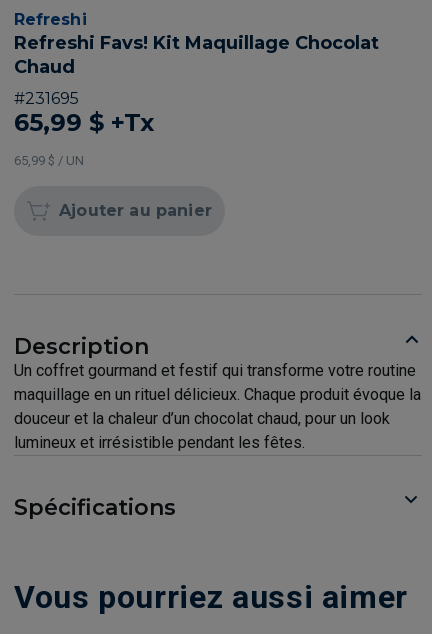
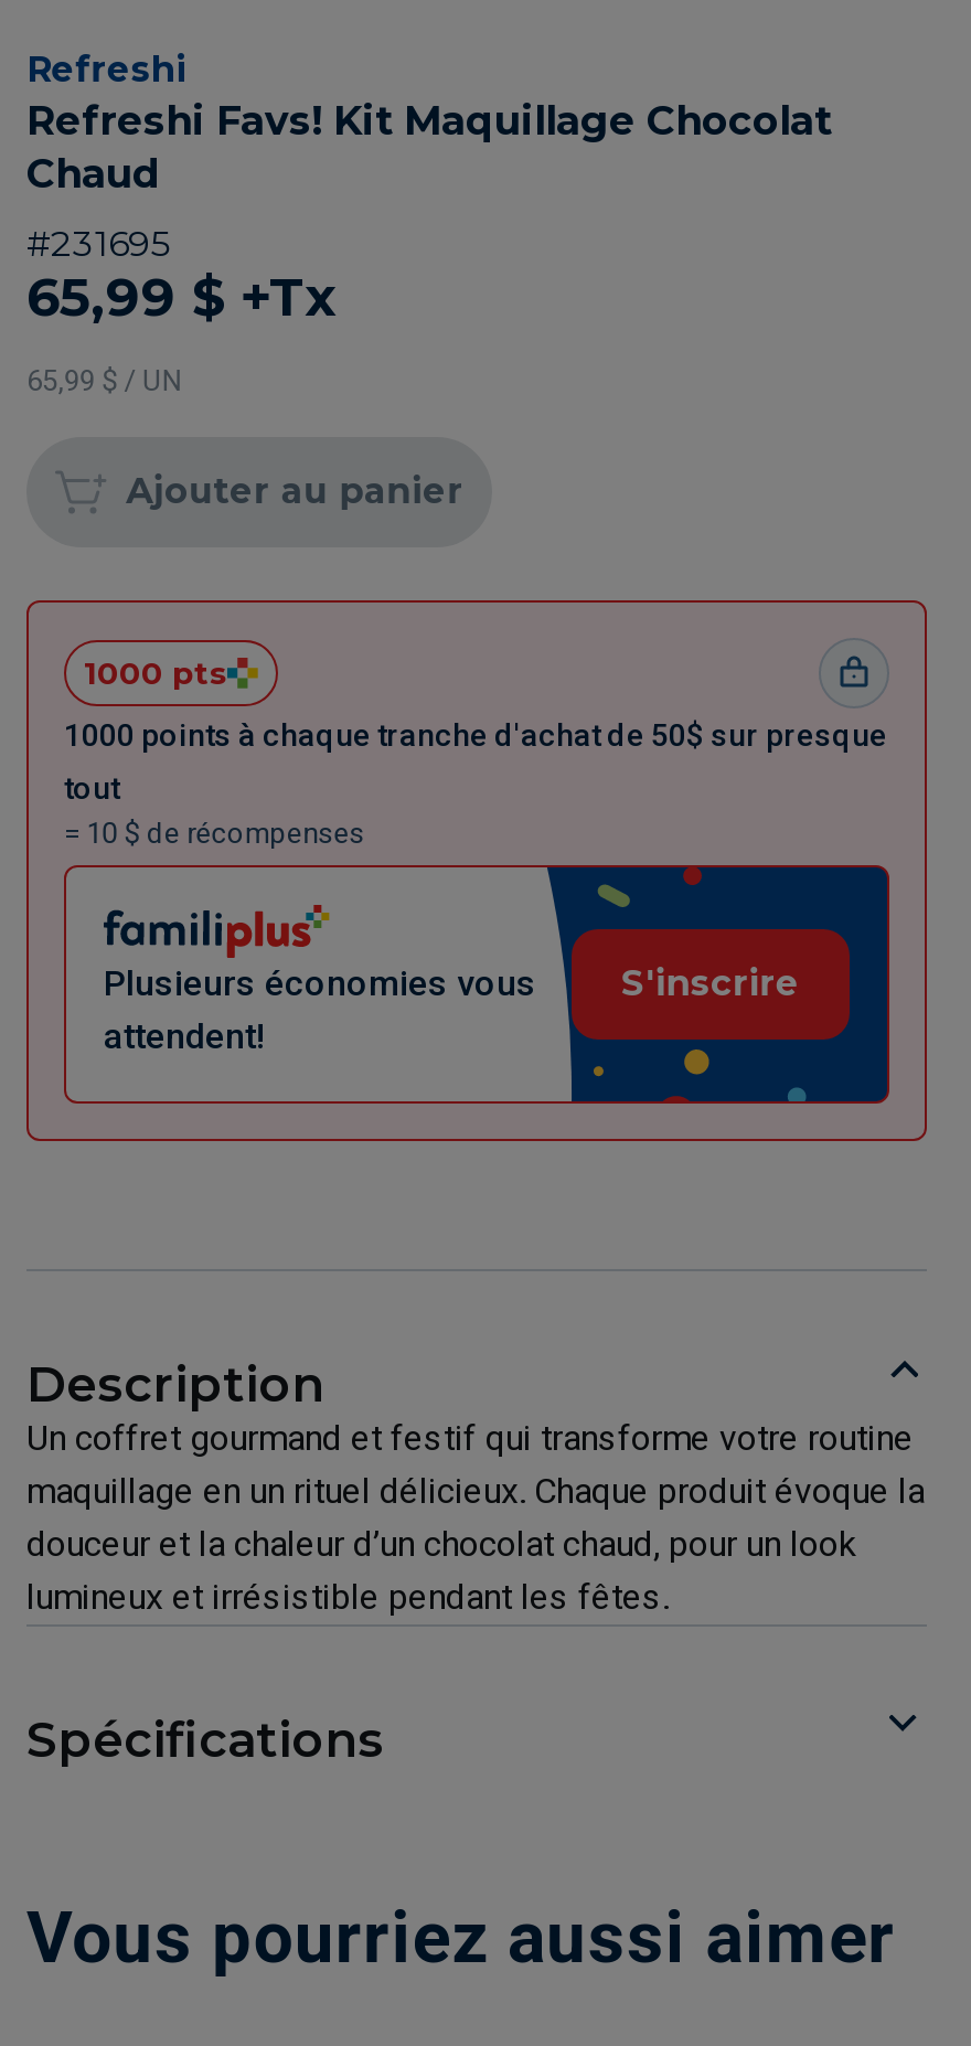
none -> [24,598,929,1143] [image] | 1000 pts | 1000 points à chaque tranche d'achat de 50$ sur presque | tout | = 10 $ de récompenses
none -> [104,962,536,1057] Plusieurs économies vous | attendent!
none -> [621,962,800,1004] S'inscrire

